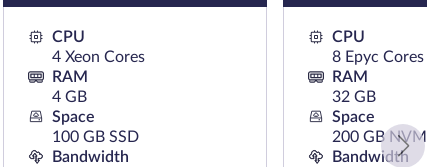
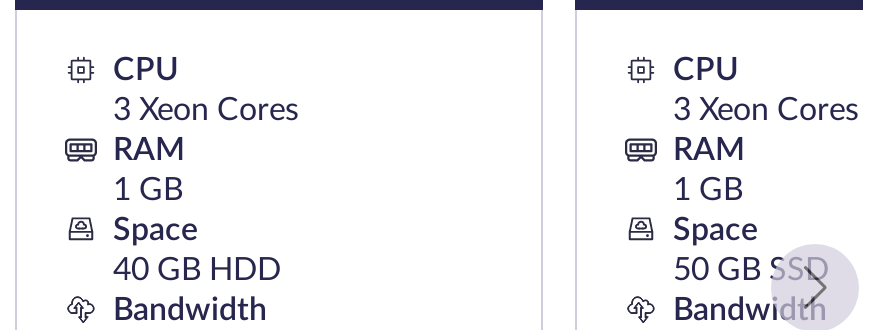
[52,49,145,65] 4 Xeon Cores -> [113,93,299,125] 3 Xeon Cores
[332,49,424,65] 8 Epyc Cores -> [673,93,859,125] 3 Xeon Cores
[52,89,87,105] 4 GB -> [113,173,183,205] 1 GB
[332,89,376,105] 32 GB -> [673,173,743,205] 1 GB
[52,129,139,145] 100 GB SSD -> [113,253,281,285] 40 GB HDD
[332,129,435,145] 200 GB NVMe -> [673,253,829,285] 50 GB SSD

